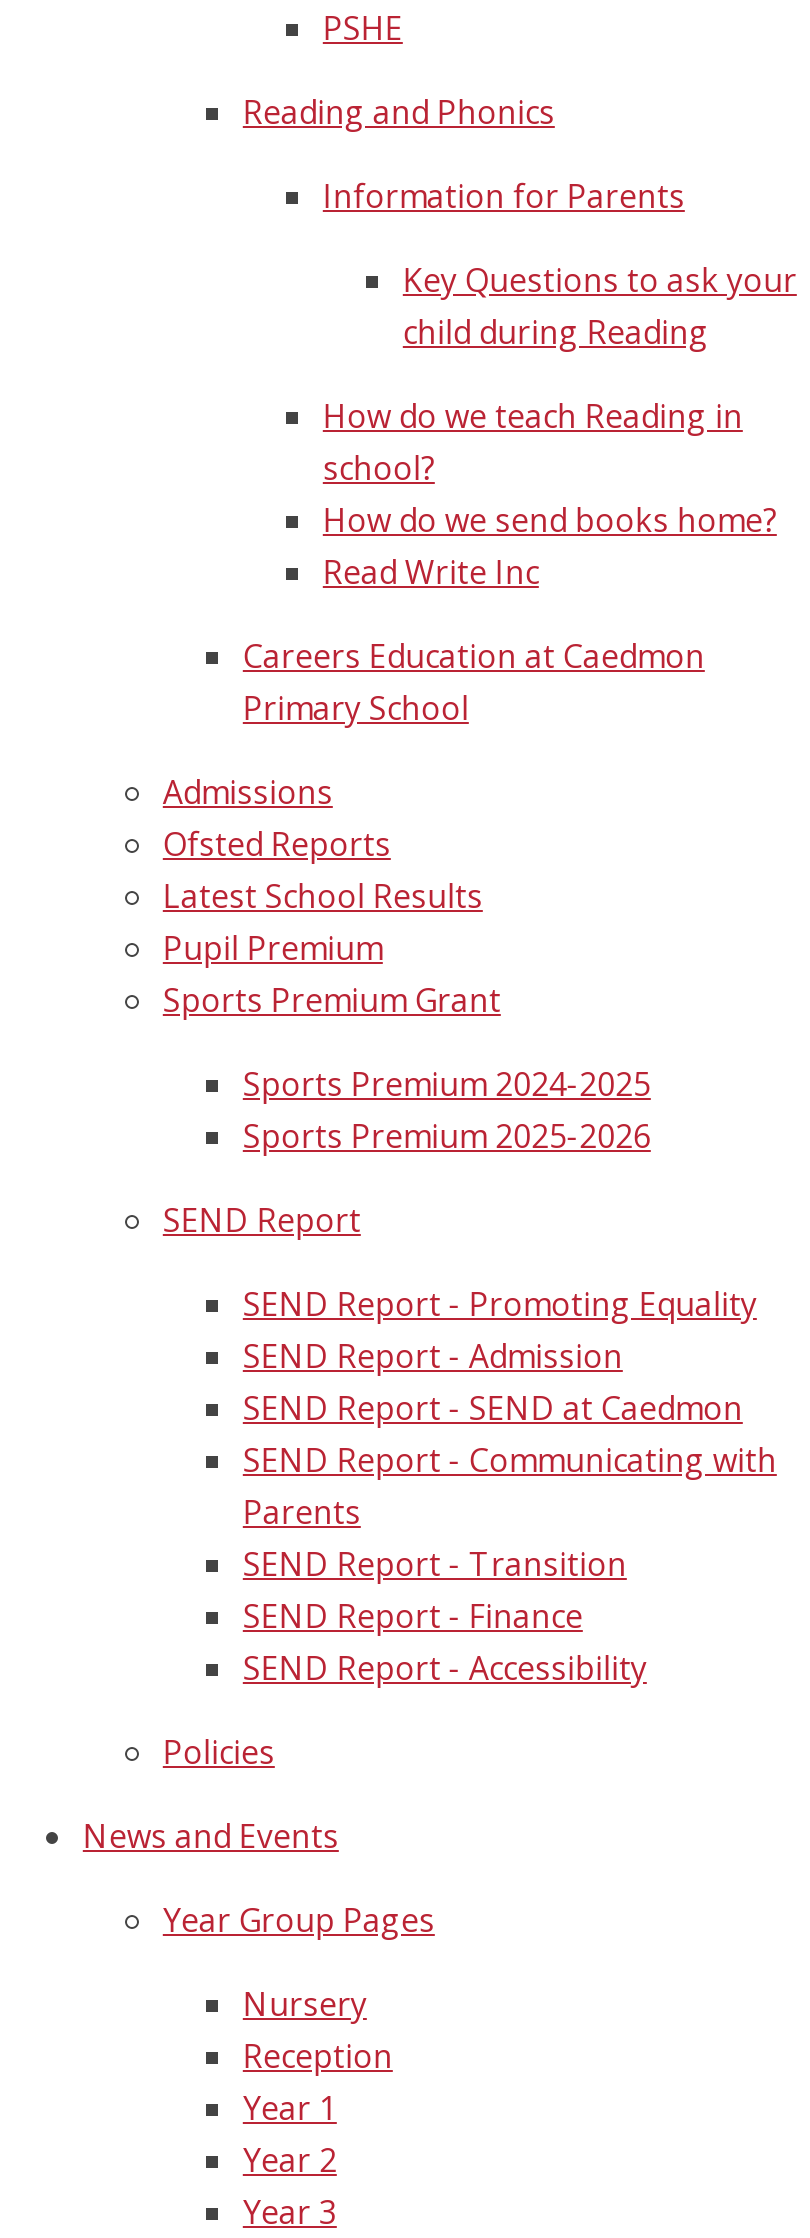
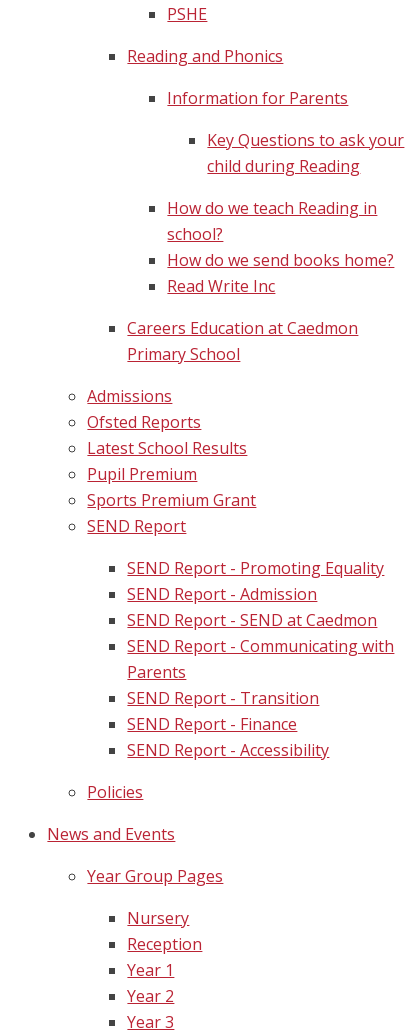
[243,1062,651,1158] Sports Premium 2024-2025 | Sports Premium 2025-2026 -> none

